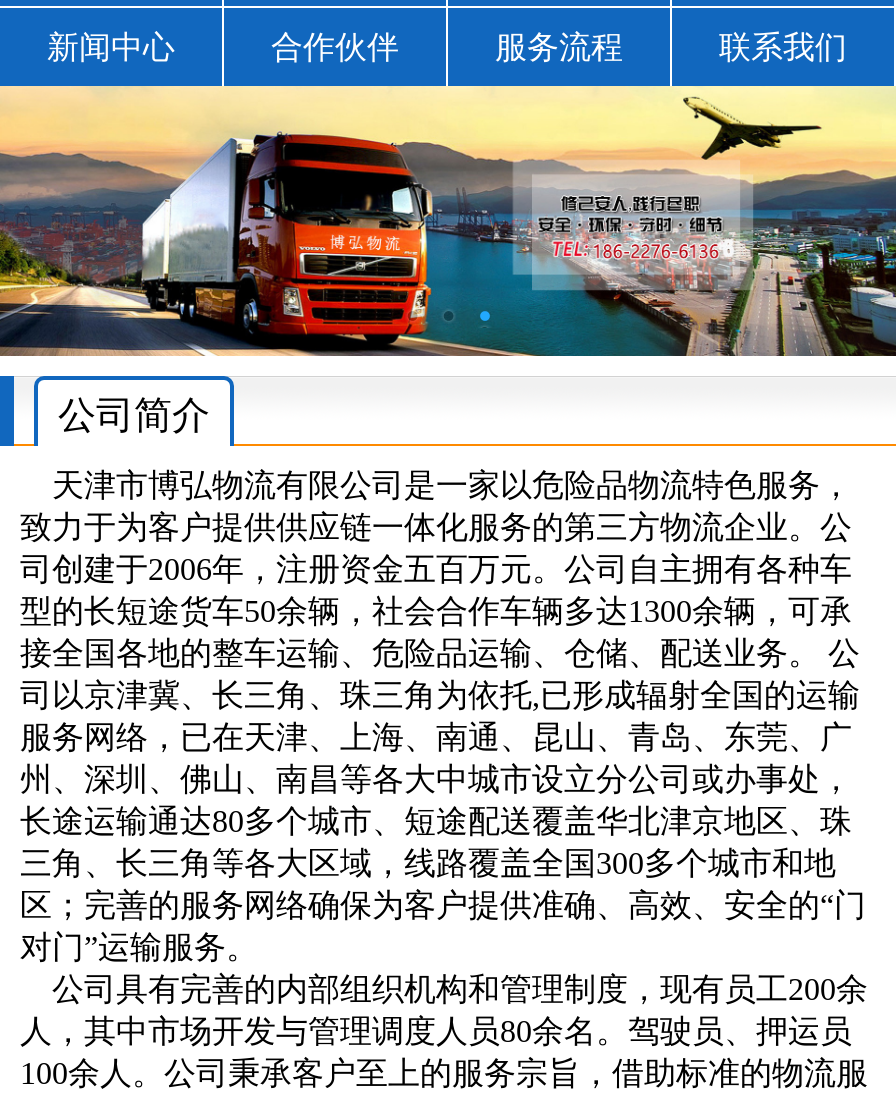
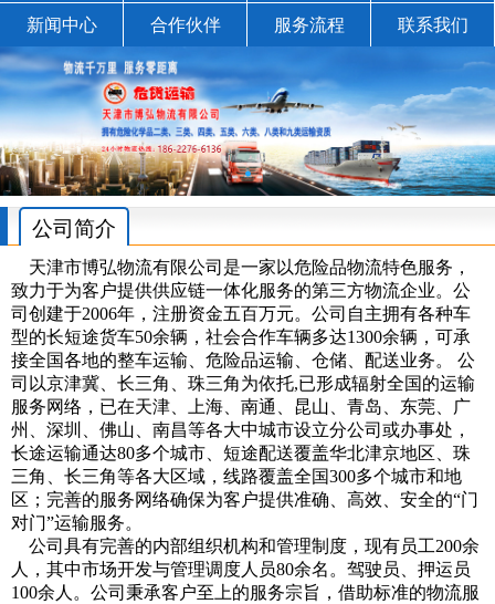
[6,84,890,358] [image] -> [3,46,492,197] [image]

